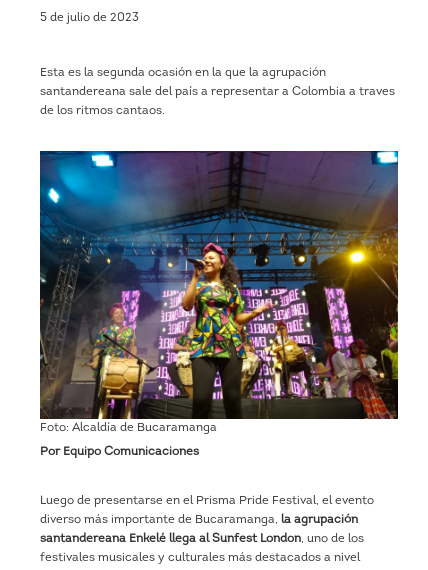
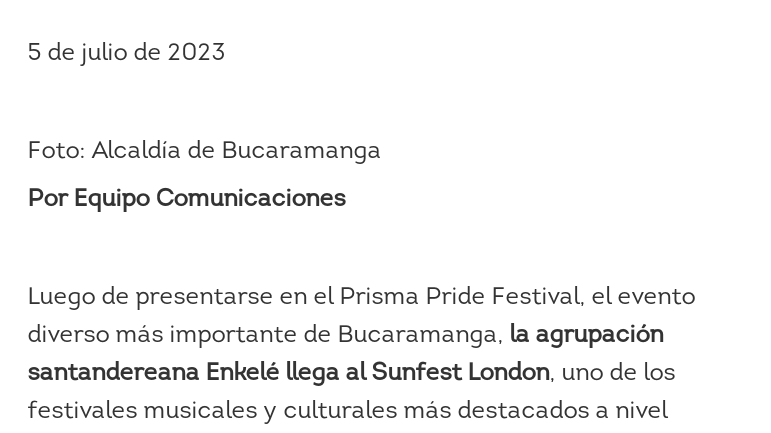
[40,67,395,117] Esta es la segunda ocasión en la que la agrupación | santandereana sale del país a representar a Colombia a traves | de los ritmos cantaos. -> none
[39,150,399,420] [image] -> none

